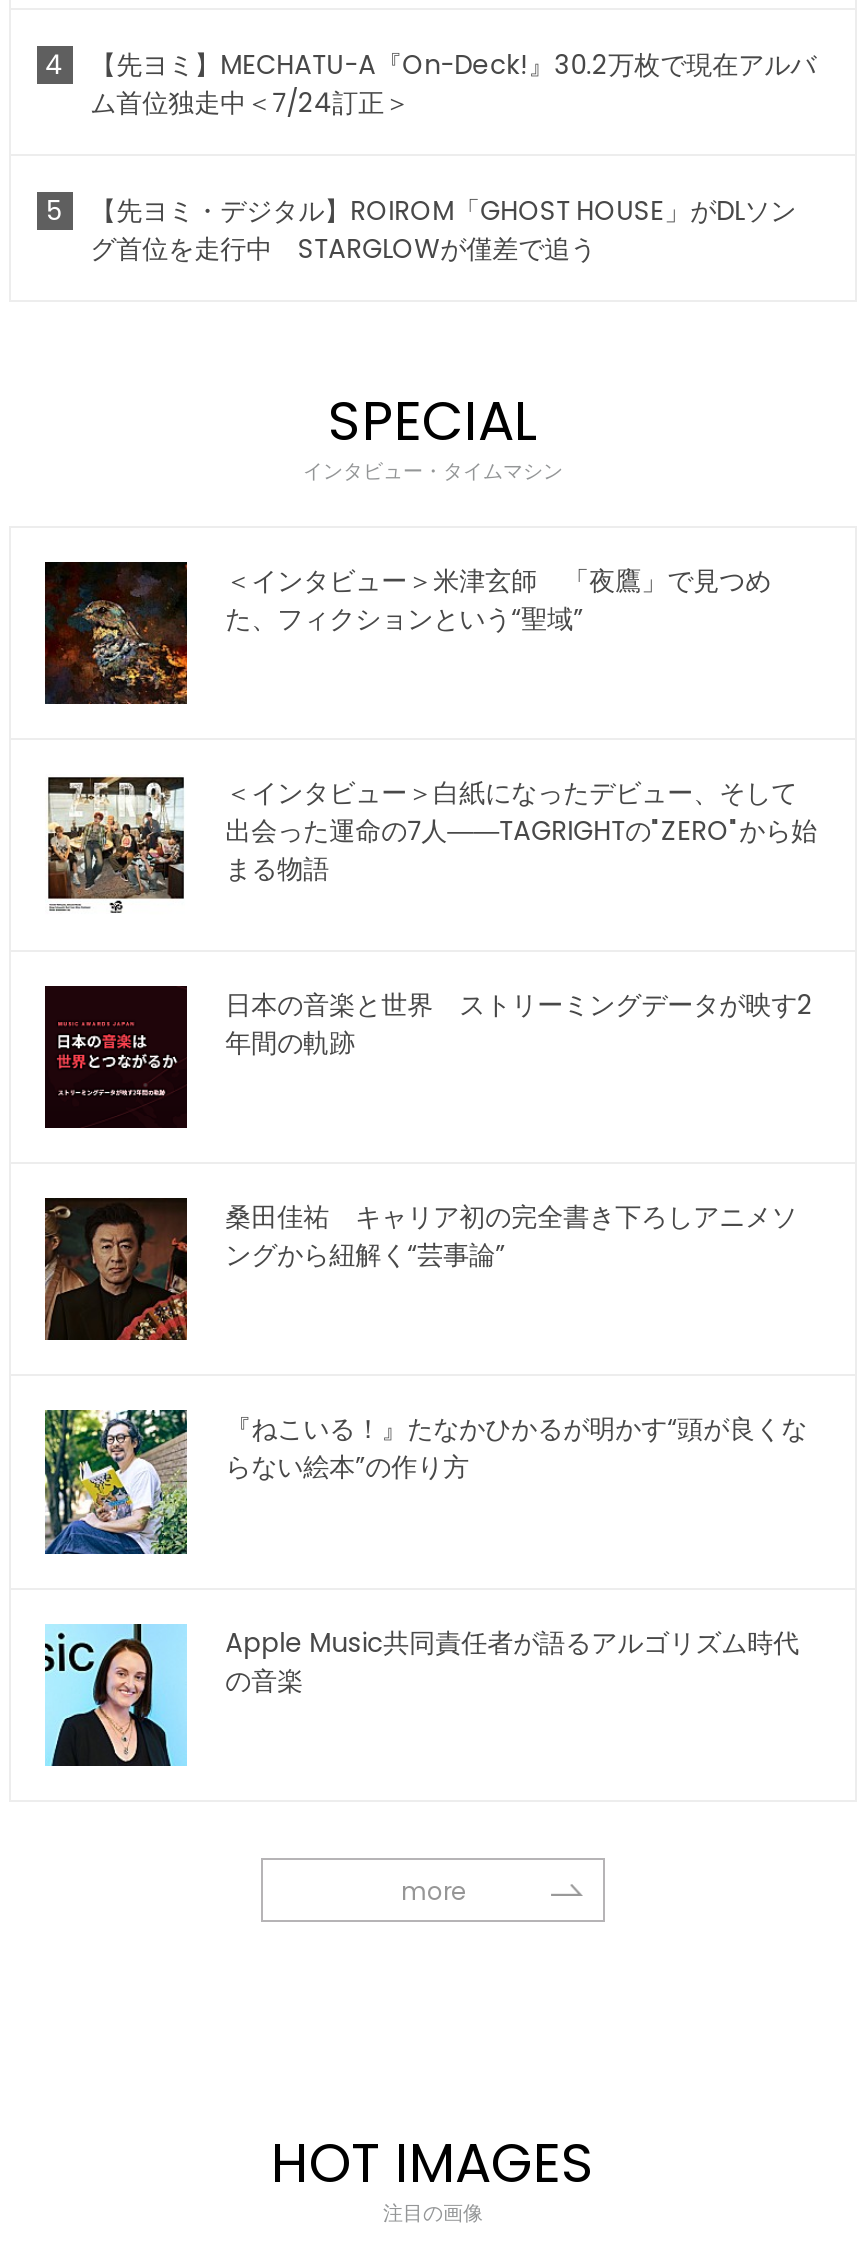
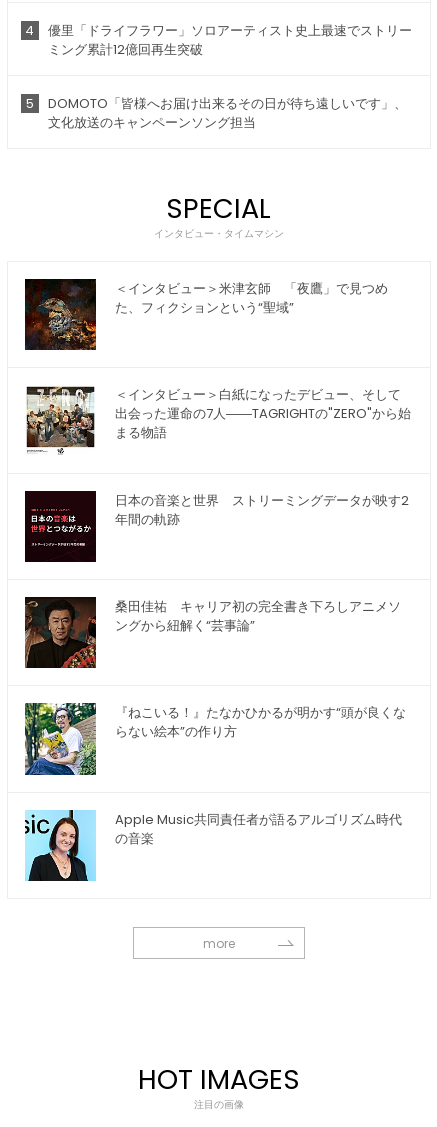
[90,45,816,121] 【先ヨミ】MECHATU-A『On-Deck!』30.2万枚で現在アルバ | ム首位独走中＜7/24訂正＞ -> [48,21,412,59] 優里「ドライフラワー」ソロアーティスト史上最速でストリー | ミング累計12億回再生突破
[90,191,796,267] 【先ヨミ・デジタル】ROIROM「GHOST HOUSE」がDLソン | グ首位を走行中 STARGLOWが僅差で追う -> [48,94,407,132] DOMOTO「皆様へお届け出来るその日が待ち遠しいです」、 | 文化放送のキャンペーンソング担当

